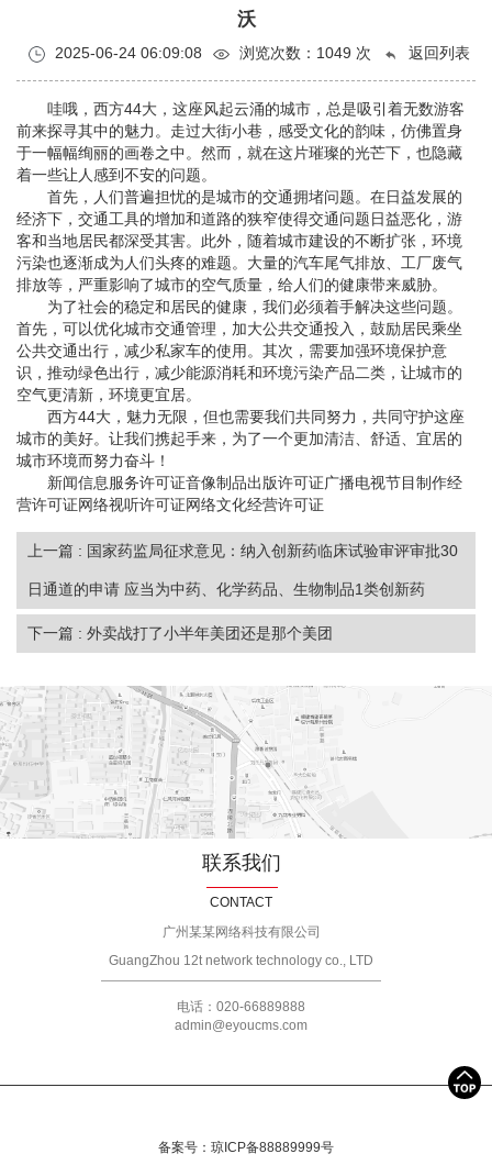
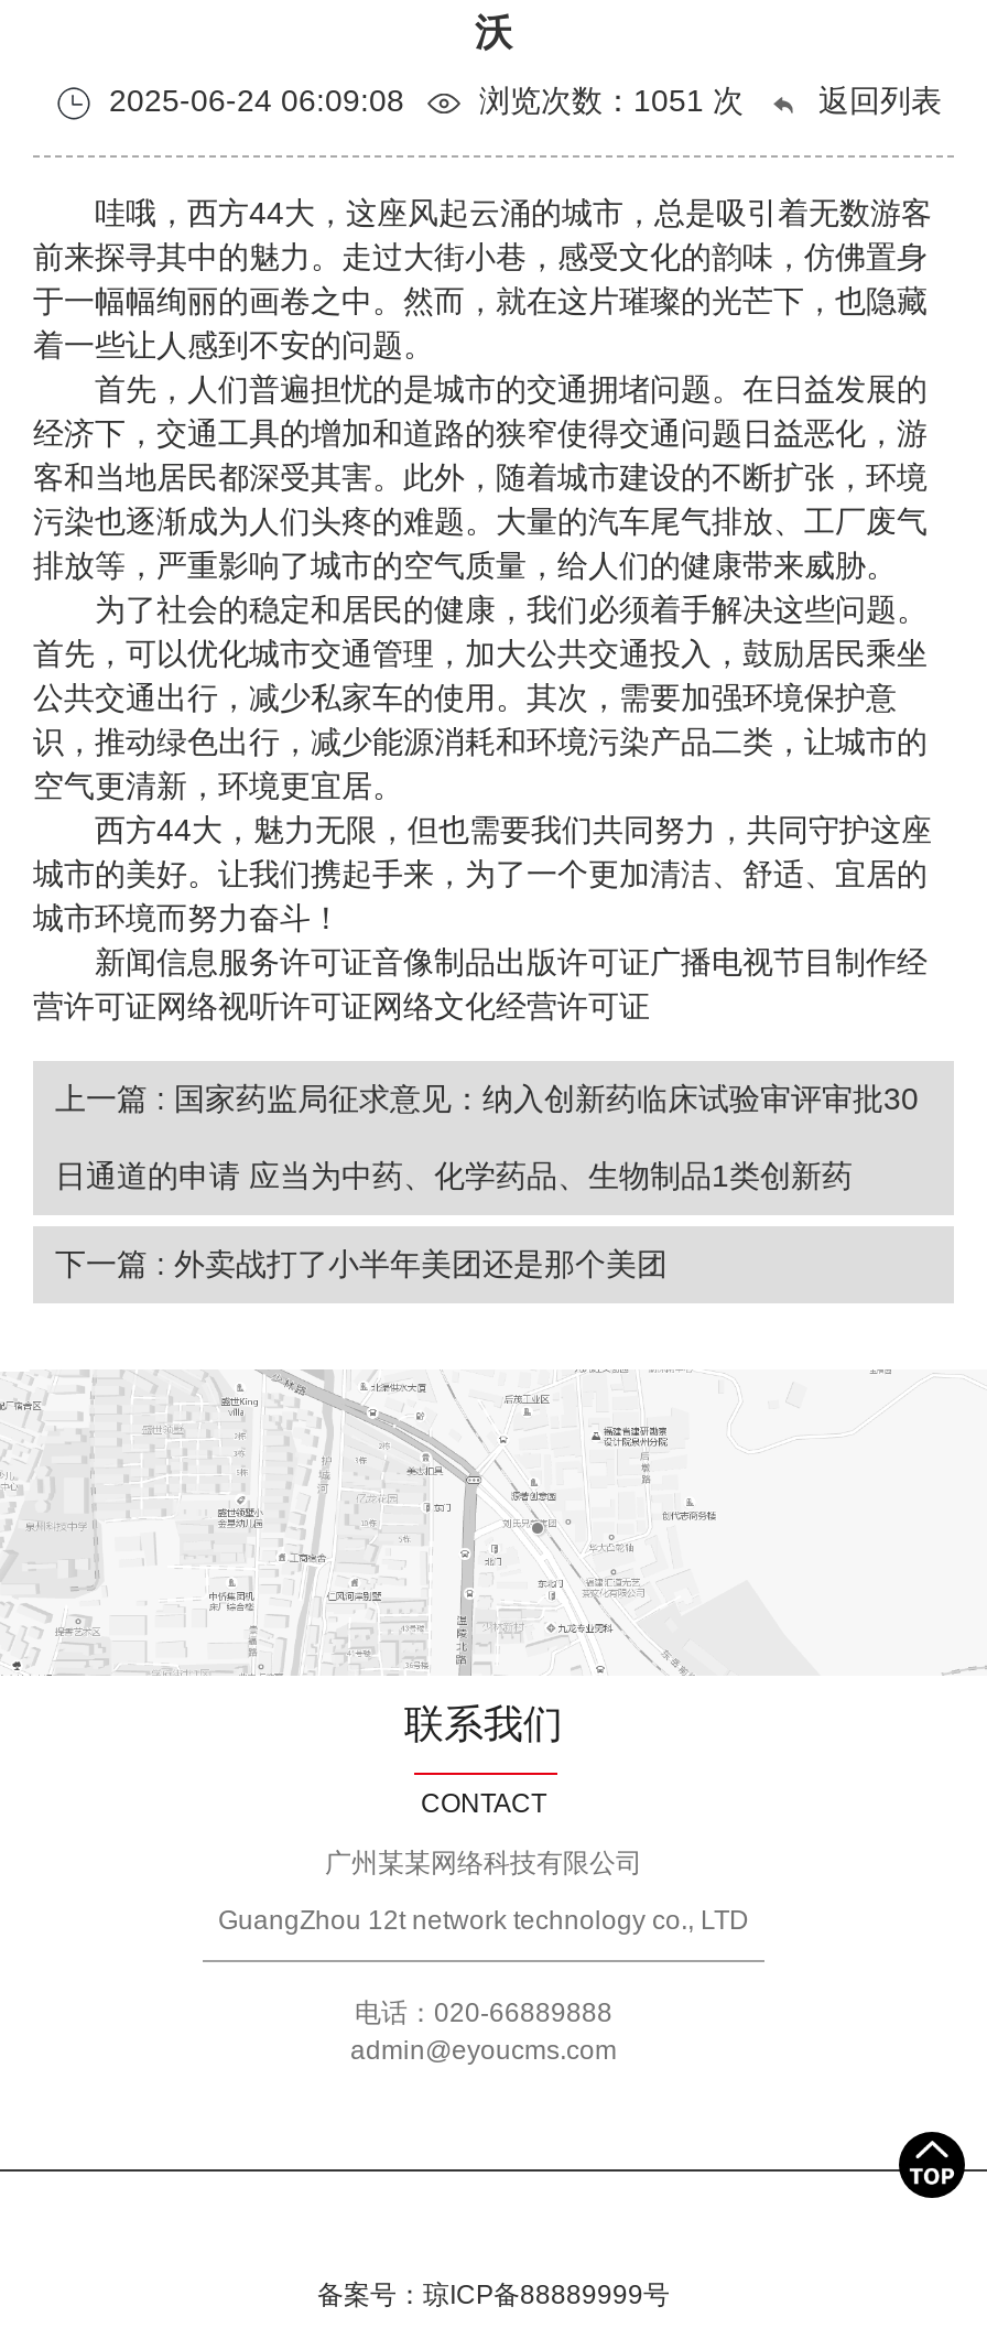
[50,44,469,62] 2025-06-24 06:09:08 浏览次数：1049 次 返回列表 -> [100,83,942,118] 2025-06-24 06:09:08 浏览次数：1051 次 返回列表

